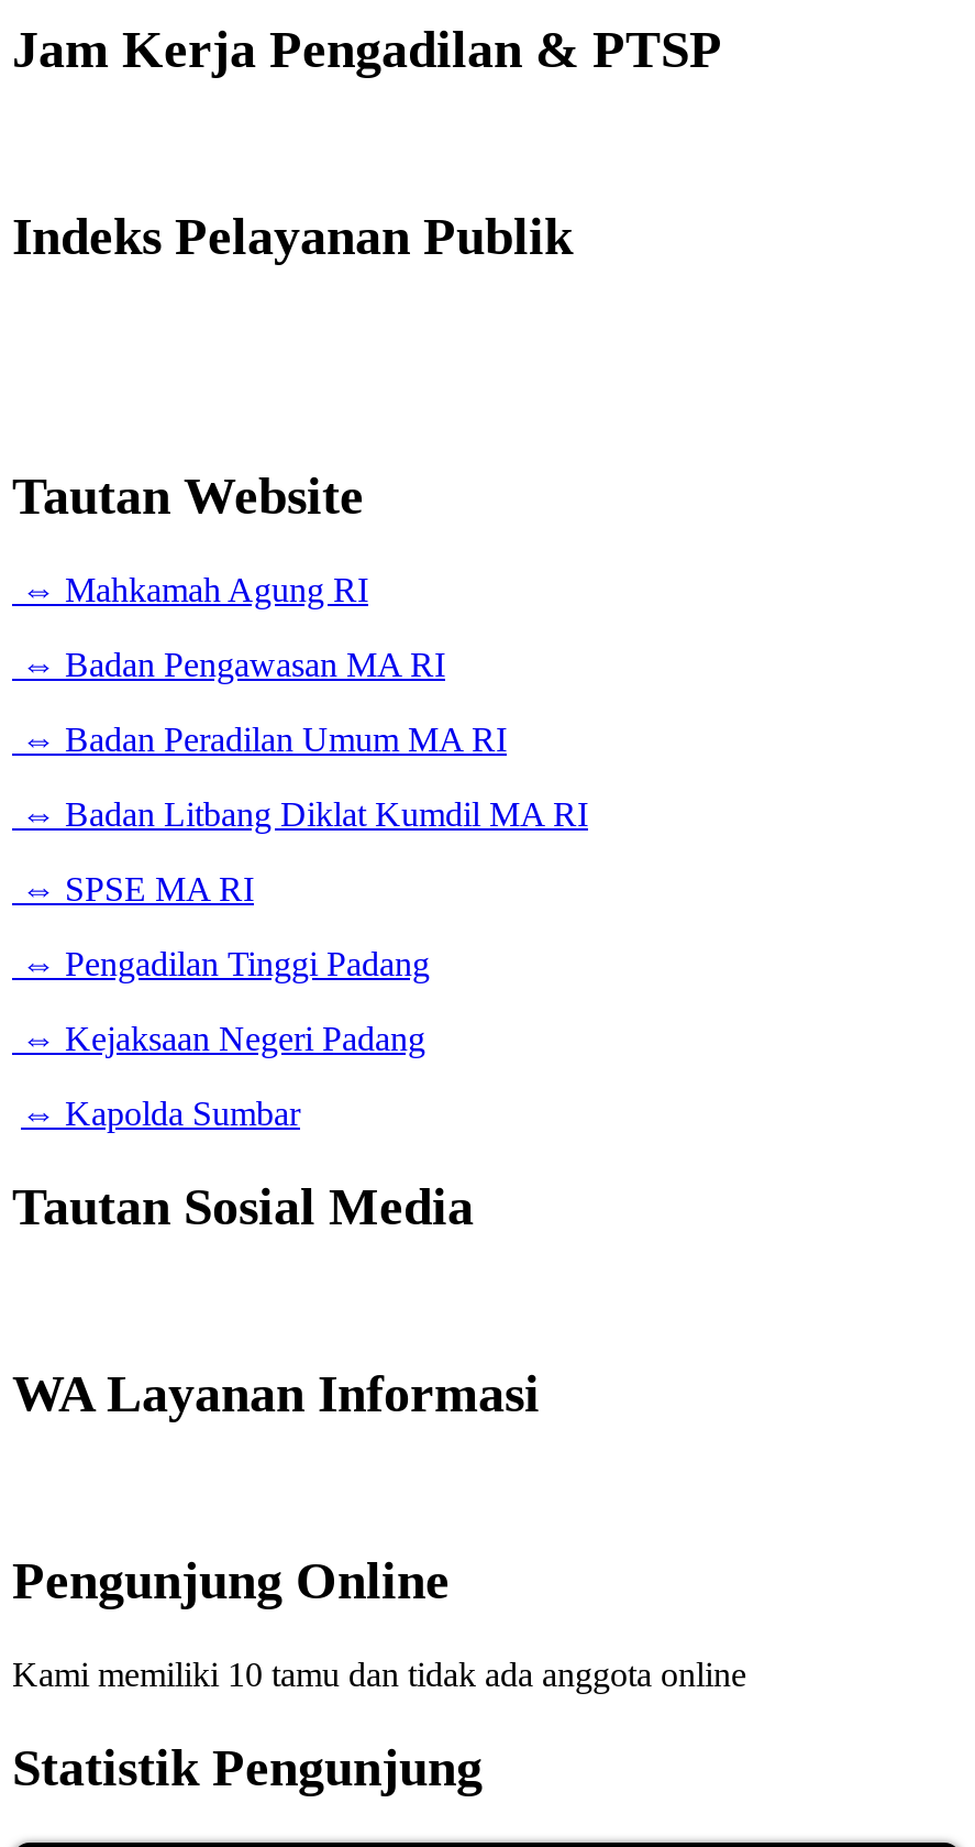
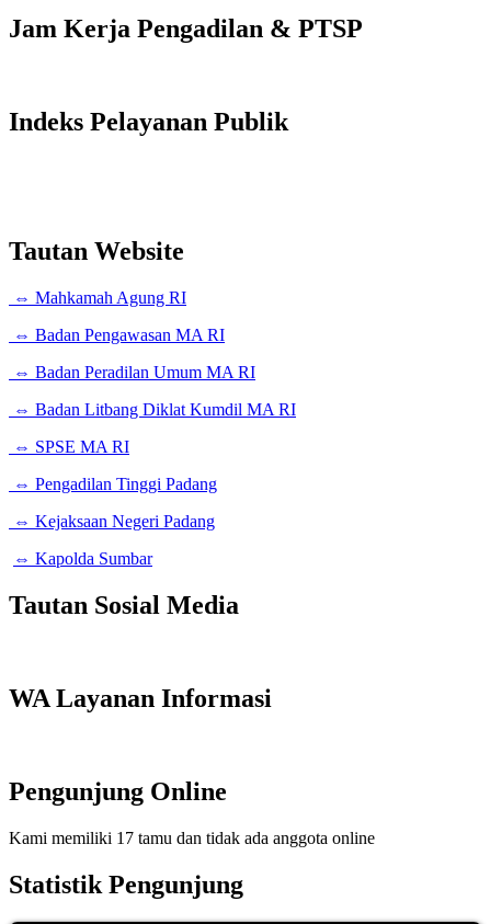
[12,1655,746,1692] Kami memiliki 10 tamu dan tidak ada anggota online -> [9,828,375,847] Kami memiliki 17 tamu dan tidak ada anggota online

